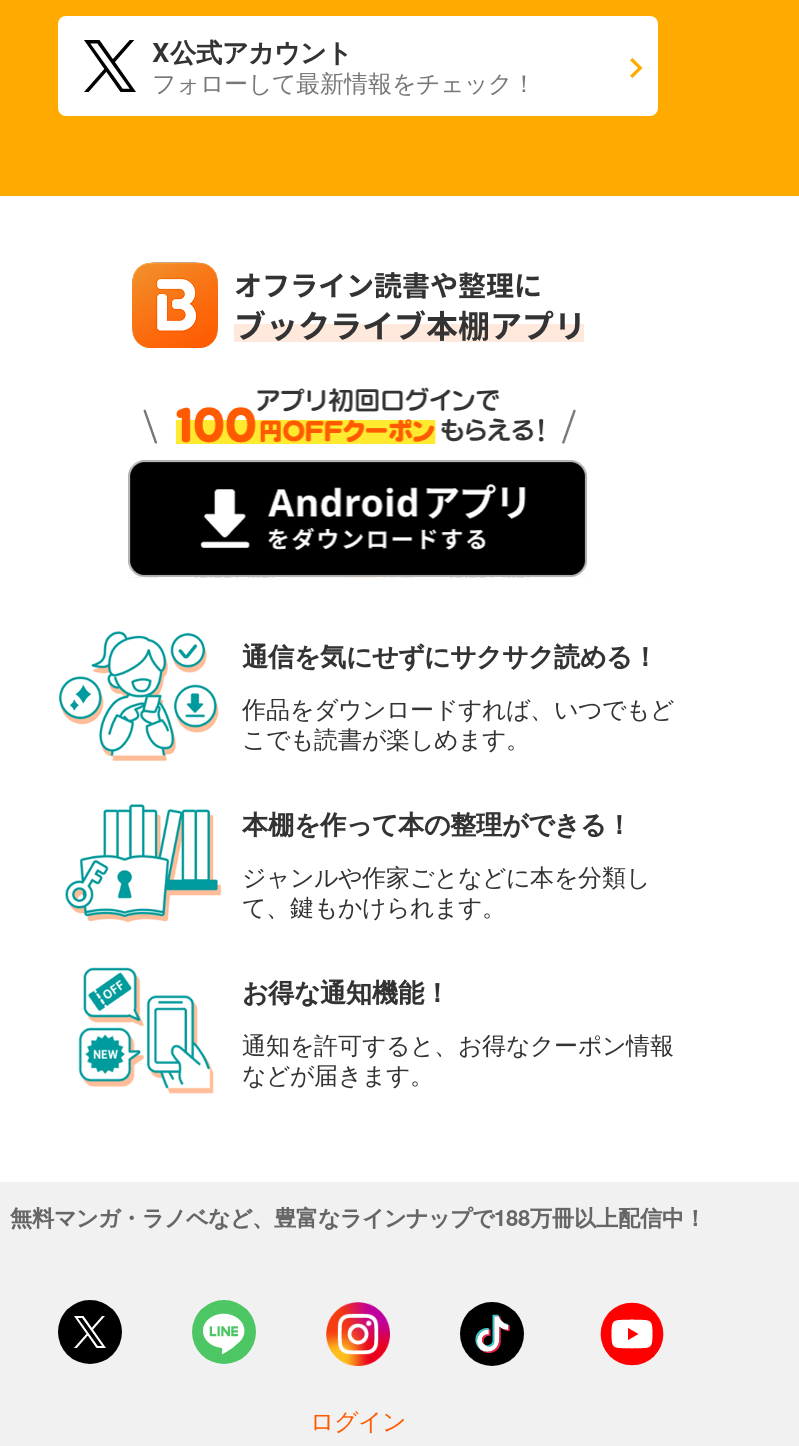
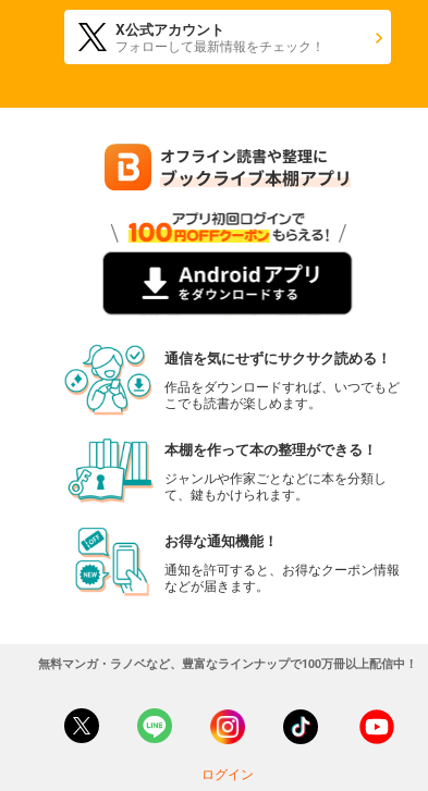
[10,1202,706,1232] 無料マンガ・ラノベなど、豊富なラインナップで188万冊以上配信中！ -> [38,655,417,671] 無料マンガ・ラノベなど、豊富なラインナップで100万冊以上配信中！

